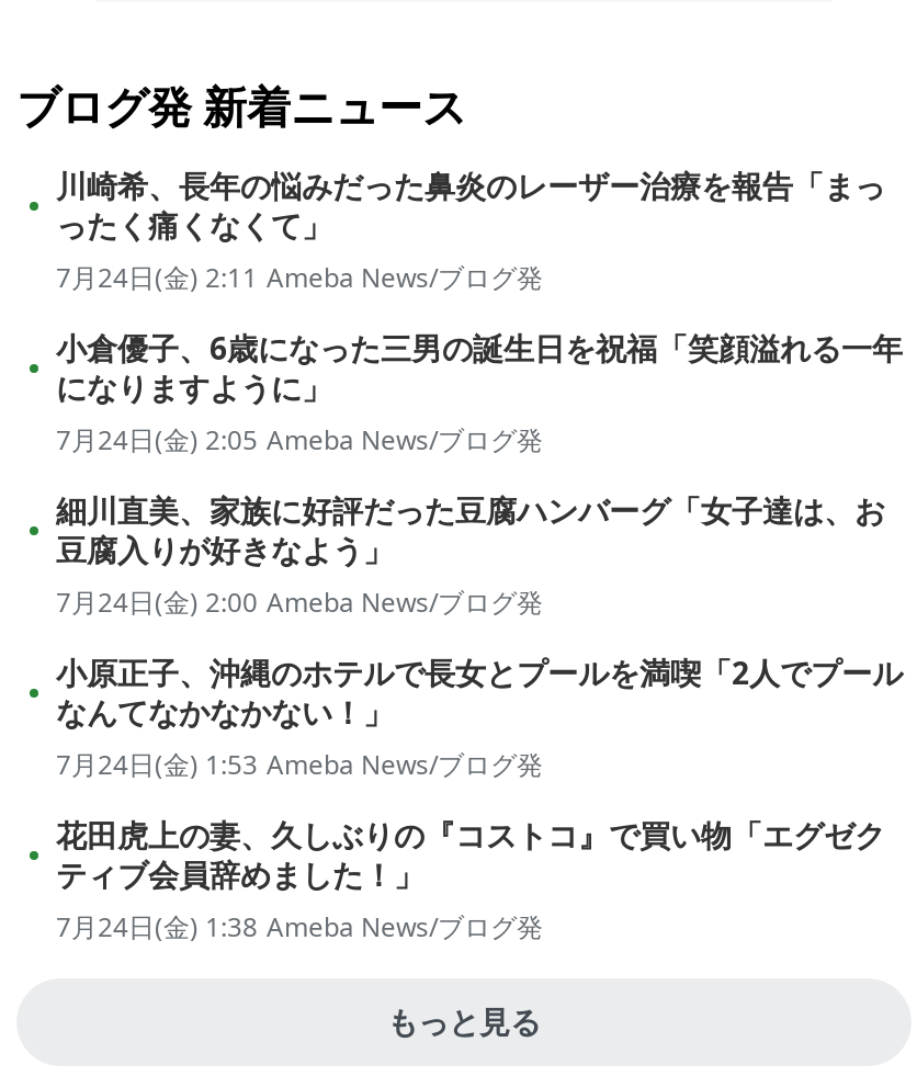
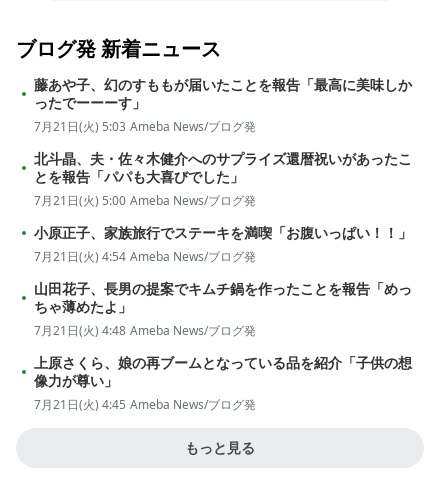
[56,165,885,296] 川崎希、長年の悩みだった鼻炎のレーザー治療を報告「まっ | ったく痛くなくて」 | 7月24日(金) 2:11 Ameba News/ブログ発 -> [34,75,412,135] 藤あや子、幻のすももが届いたことを報告「最高に美味しか | ったでーーーす」 | 7月21日(火) 5:03 Ameba News/ブログ発
[56,327,903,459] 小倉優子、6歳になった三男の誕生日を祝福「笑顔溢れる一年 | になりますように」 | 7月24日(金) 2:05 Ameba News/ブログ発 -> [34,149,412,209] 北斗晶、夫・佐々木健介へのサプライズ還暦祝いがあったこ | とを報告「パパも大喜びでした」 | 7月21日(火) 5:00 Ameba News/ブログ発
[56,489,885,621] 細川直美、家族に好評だった豆腐ハンバーグ「女子達は、お | 豆腐入りが好きなよう」 | 7月24日(金) 2:00 Ameba News/ブログ発 -> [34,223,412,265] 小原正子、家族旅行でステーキを満喫「お腹いっぱい！！」 | 7月21日(火) 4:54 Ameba News/ブログ発
[56,652,903,783] 小原正子、沖縄のホテルで長女とプールを満喫「2人でプール | なんてなかなかない！」 | 7月24日(金) 1:53 Ameba News/ブログ発 -> [34,279,412,339] 山田花子、長男の提案でキムチ鍋を作ったことを報告「めっ | ちゃ薄めたよ」 | 7月21日(火) 4:48 Ameba News/ブログ発
[56,814,885,946] 花田虎上の妻、久しぶりの『コストコ』で買い物「エグゼク | ティブ会員辞めました！」 | 7月24日(金) 1:38 Ameba News/ブログ発 -> [34,353,412,413] 上原さくら、娘の再ブームとなっている品を紹介「子供の想 | 像力が尊い」 | 7月21日(火) 4:45 Ameba News/ブログ発

